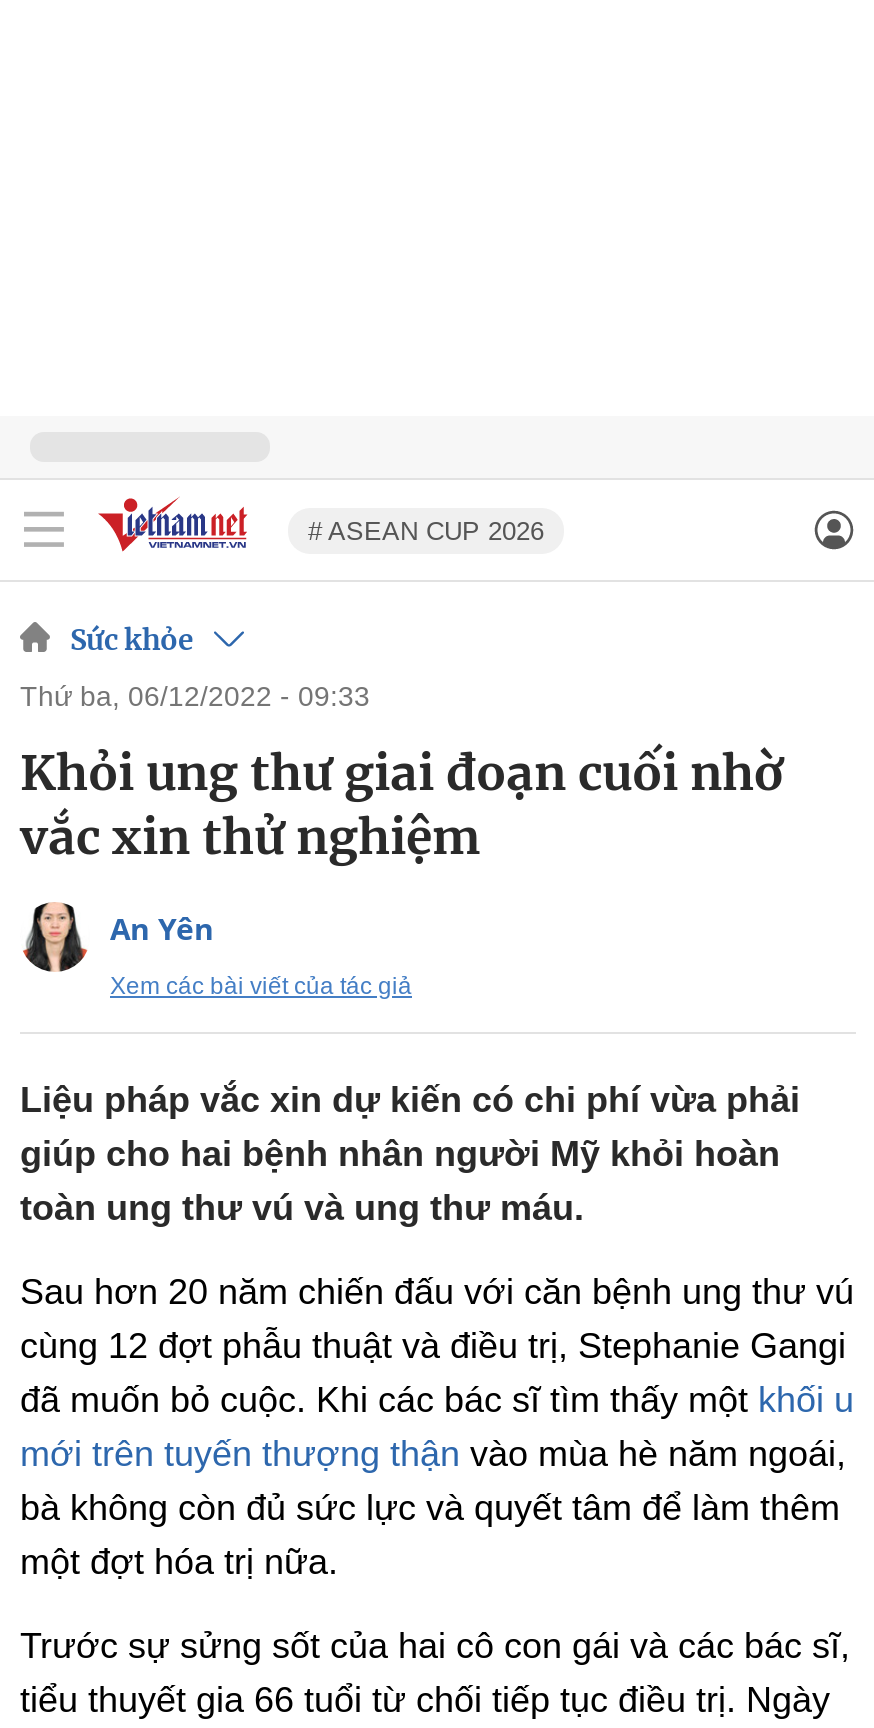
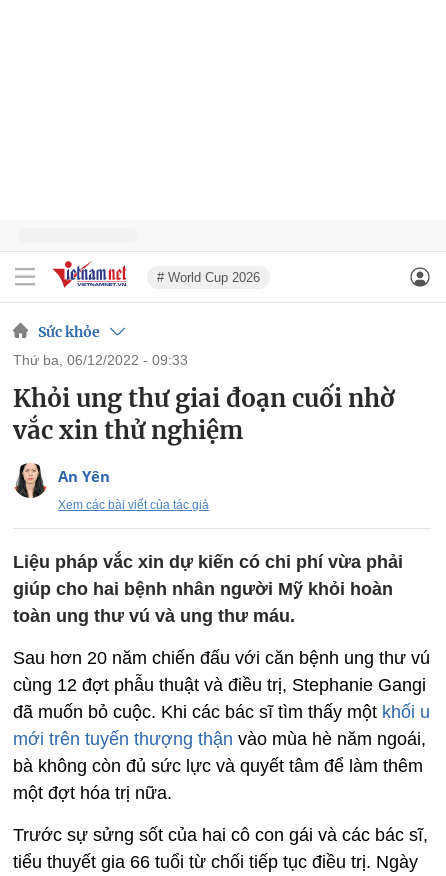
[308,515,544,545] # ASEAN CUP 2026 -> [157,269,260,284] # World Cup 2026

